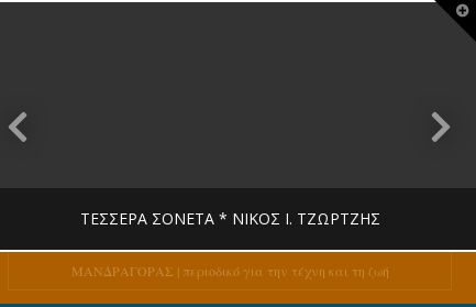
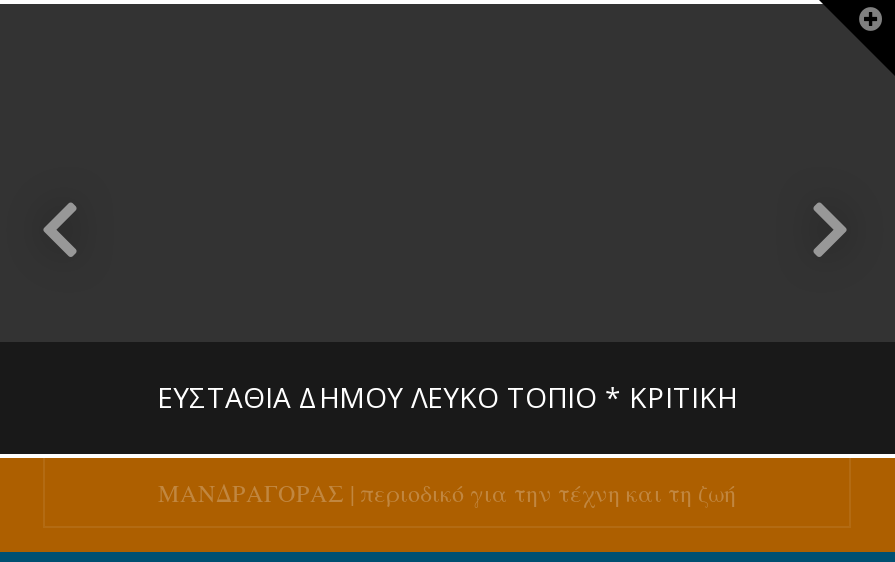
[80,208,380,229] ΤΈΣΣΕΡΑ ΣΟΝΈΤΑ * ΝΊΚΟΣ Ι. ΤΖΏΡΤΖΗΣ -> [157,378,737,416] ΕΥΣΤΑΘΊΑ ΔΉΜΟΥ ΛΕΥΚΟ ΤΟΠΙΟ * ΚΡΙΤΙΚΉ

